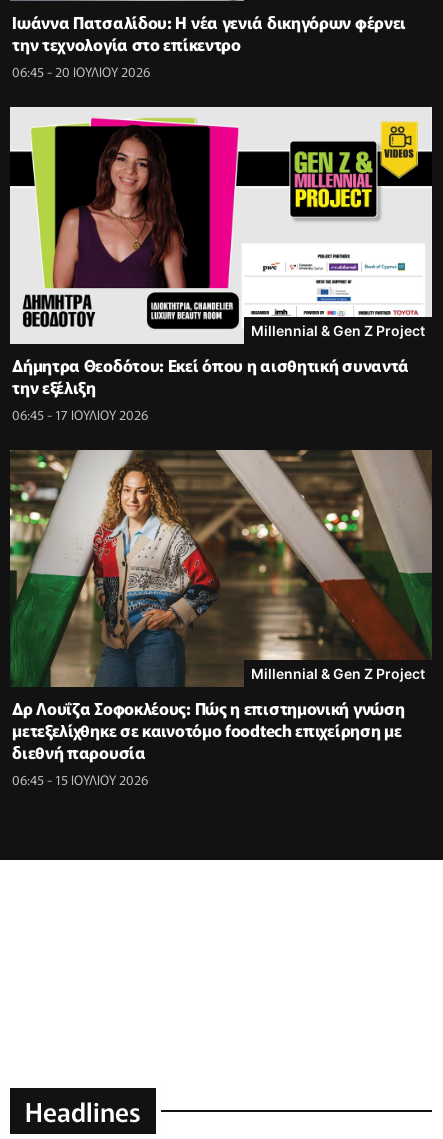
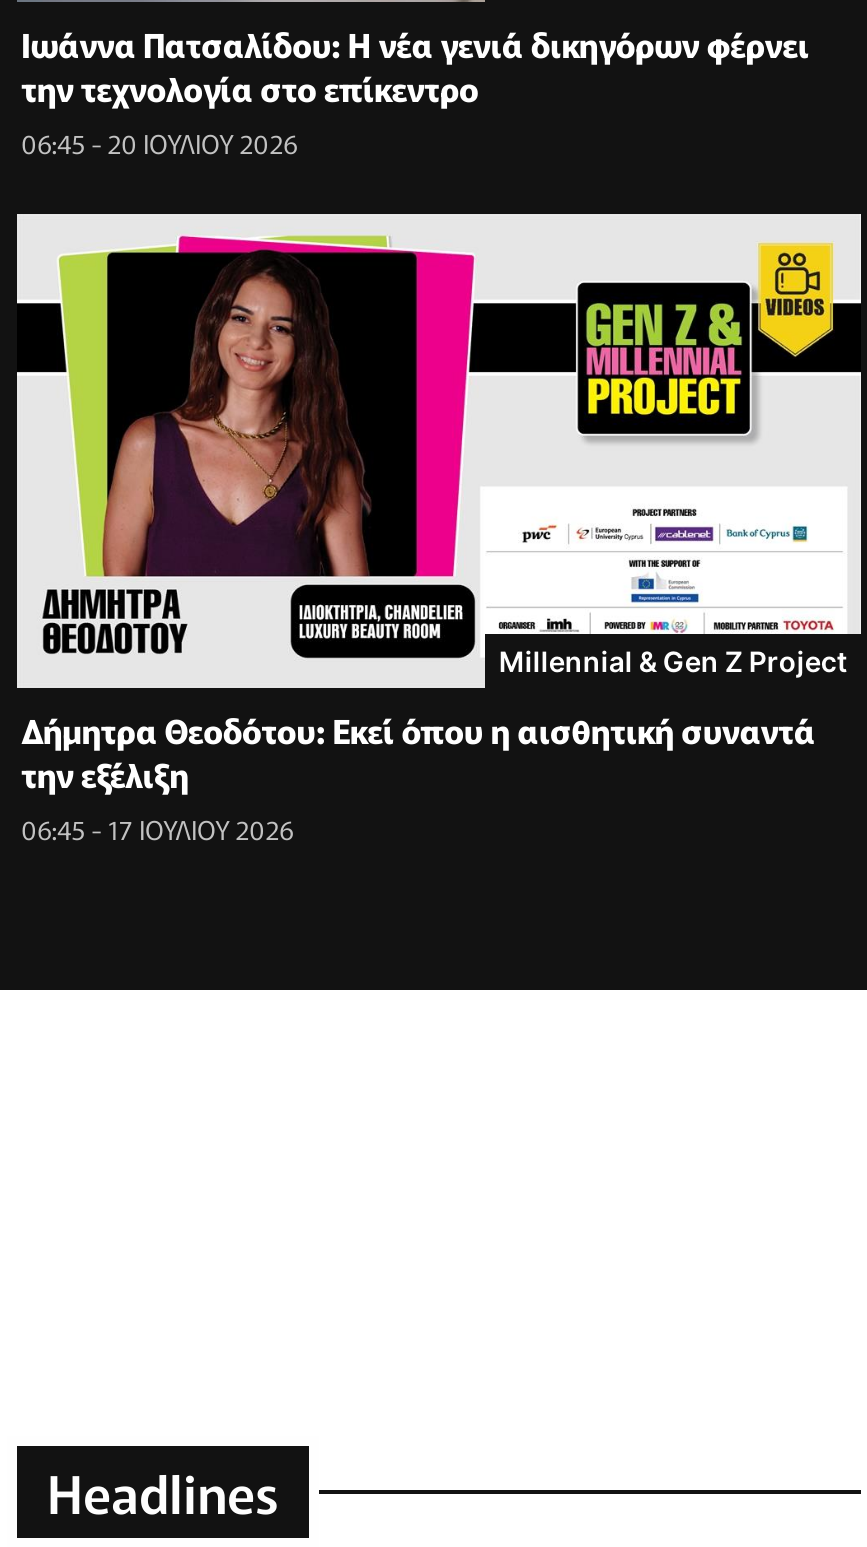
[9,449,433,789] [image] | Millennial & Gen Z Project | Δρ Λουΐζα Σοφοκλέους: Πώς η επιστημονική γνώση | μετεξελίχθηκε σε καινοτόμο foodtech επιχείρηση με | διεθνή παρουσία | 06:45 - 15 ΙΟΥΛΙΟΥ 2026 -> none

